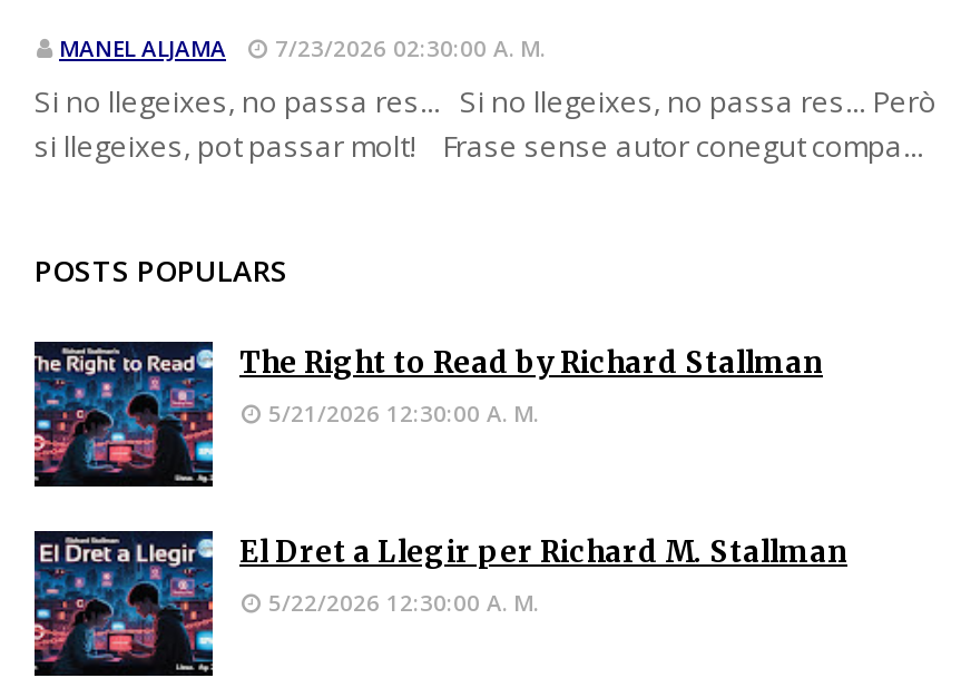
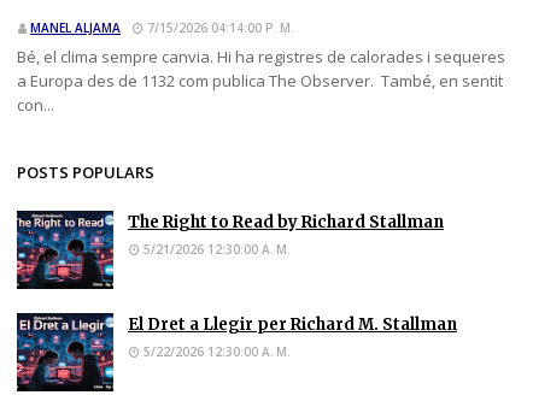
[35,32,937,165] 7/23/2026 02:30:00 A. M. | Si no llegeixes, no passa res... Si no llegeixes, no passa res... Però | si llegeixes, pot passar molt! Frase sense autor conegut compa... -> [17,19,505,115] 7/15/2026 04:14:00 P. M. | Bé, el clima sempre canvia. Hi ha registres de calorades i sequeres | a Europa des de 1132 com publica The Observer. També, en sentit | con...

